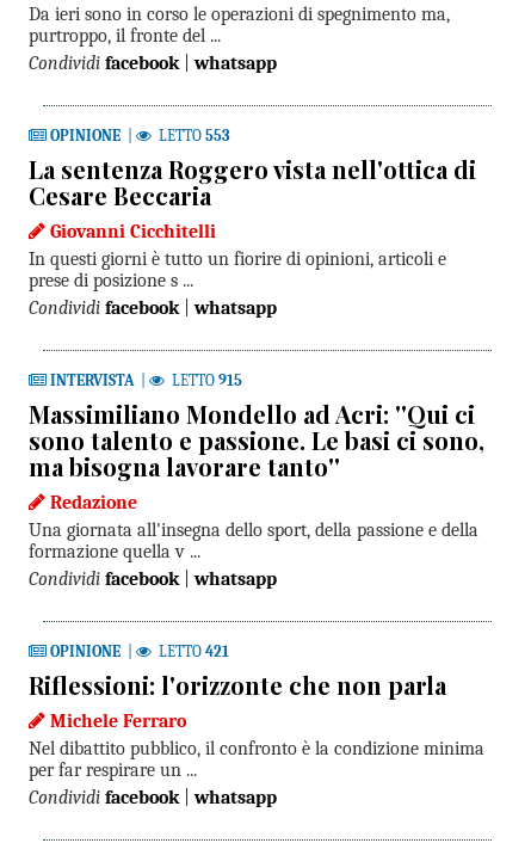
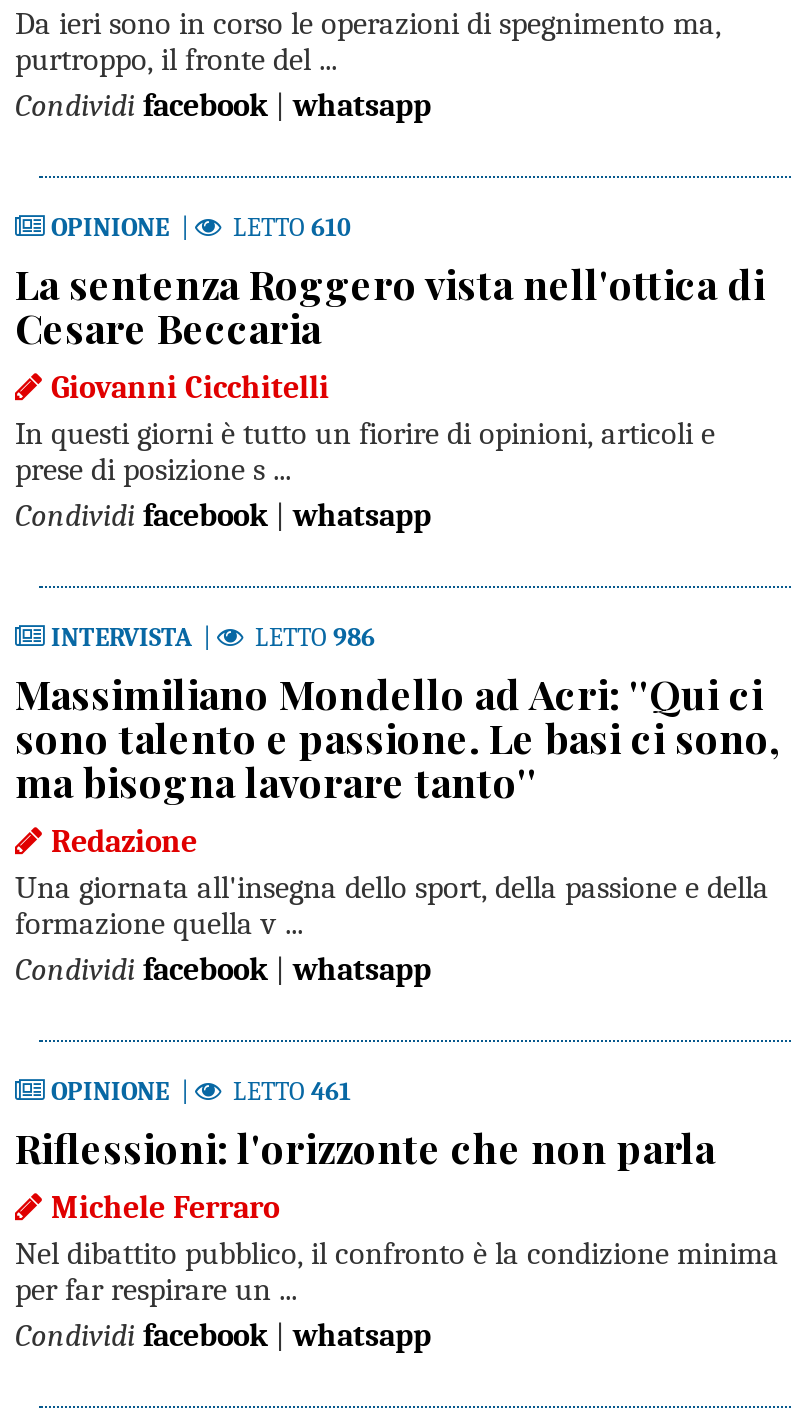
[152,127,230,144] LETTO 553 -> [221,212,351,242] LETTO 610
[165,371,242,389] LETTO 915 -> [243,622,375,652] LETTO 986
[152,642,229,660] LETTO 421 -> [221,1076,351,1106] LETTO 461

